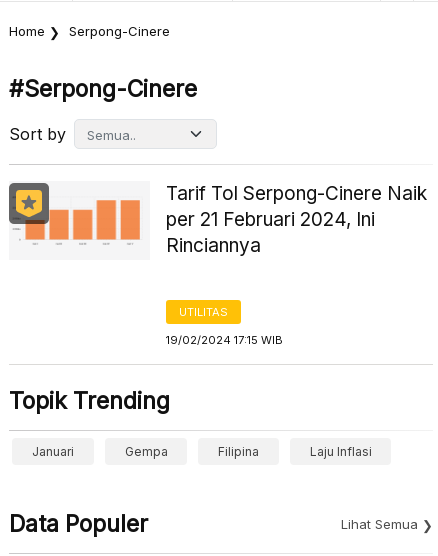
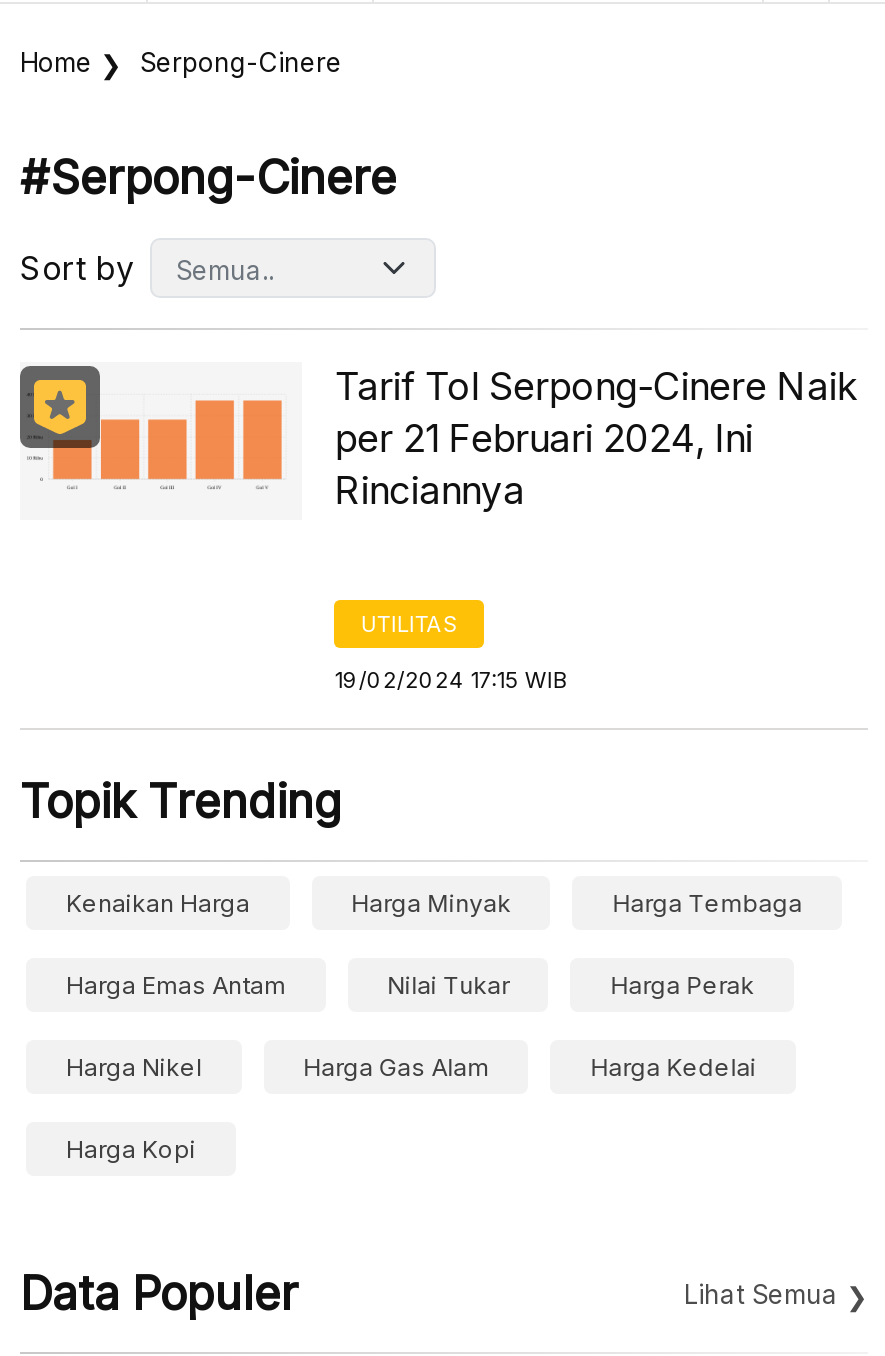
[32,444,372,459] Januari | Gempa | Filipina | Laju Inflasi -> [66,888,802,1164] Kenaikan Harga | Harga Minyak | Harga Tembaga | Harga Emas Antam | Nilai Tukar | Harga Perak | Harga Nikel | Harga Gas Alam | Harga Kedelai | Harga Kopi

